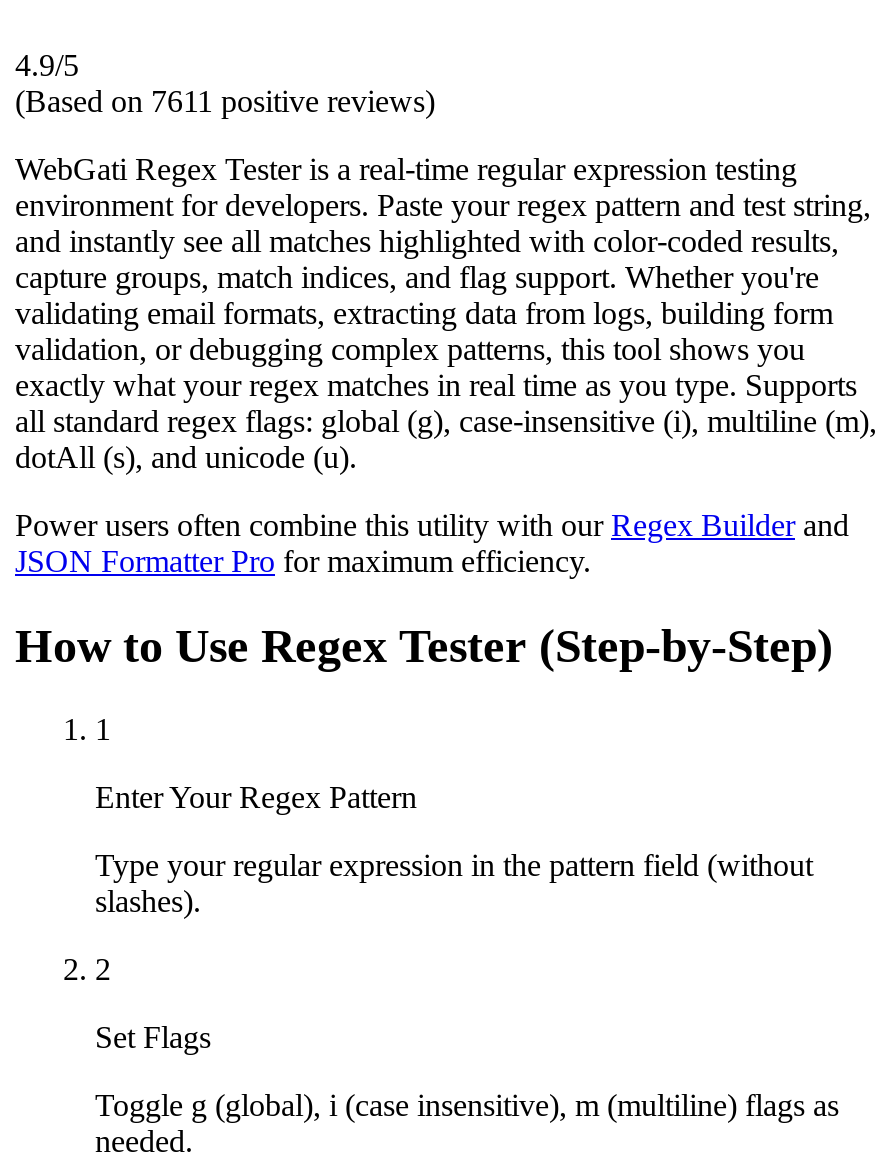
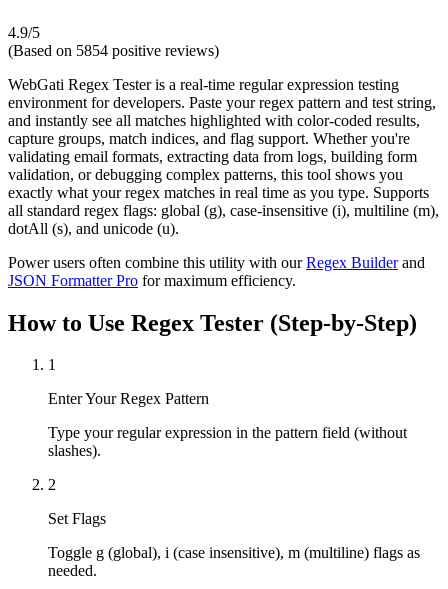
[15,83,435,117] (Based on 7611 positive reviews) -> [8,42,219,59] (Based on 5854 positive reviews)

